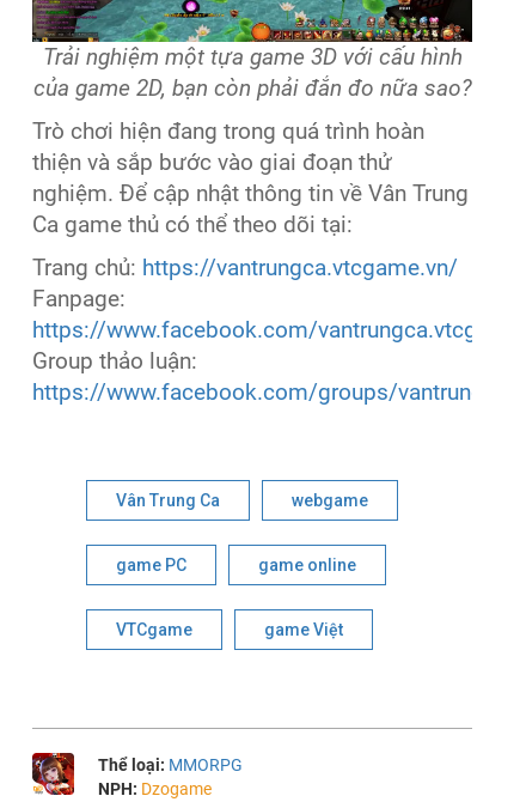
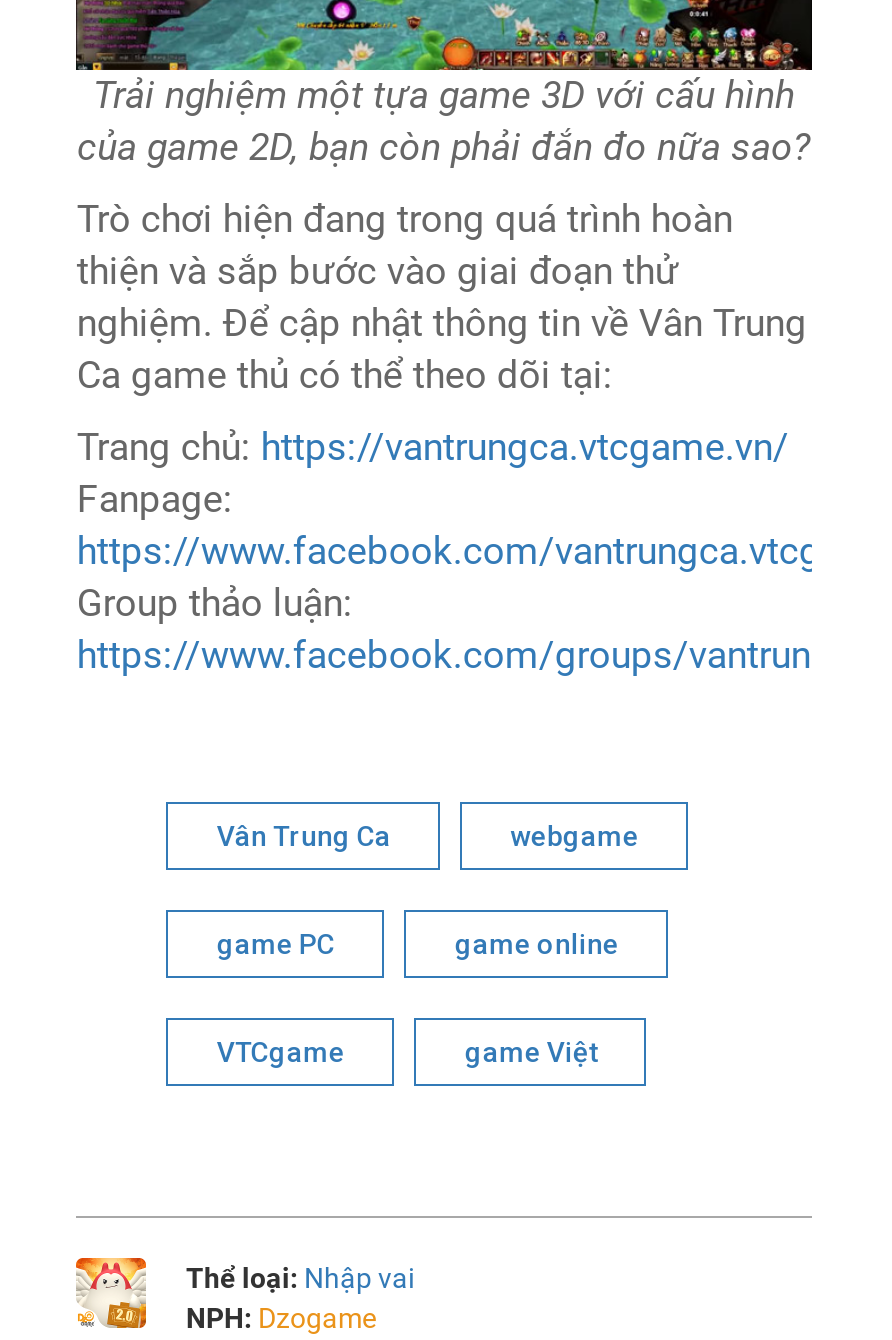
[31,752,243,796] [image] | Thể loại: MMORPG -> [74,1256,414,1330] [image] | Thể loại: Nhập vai

